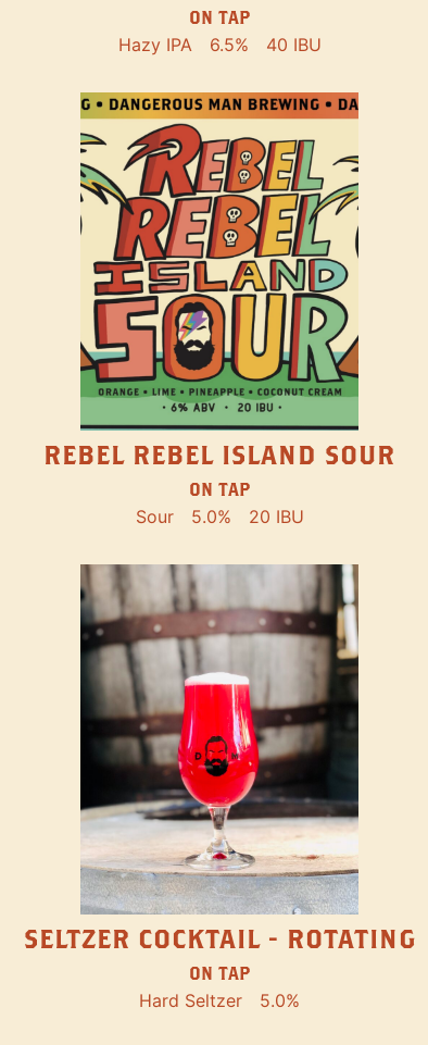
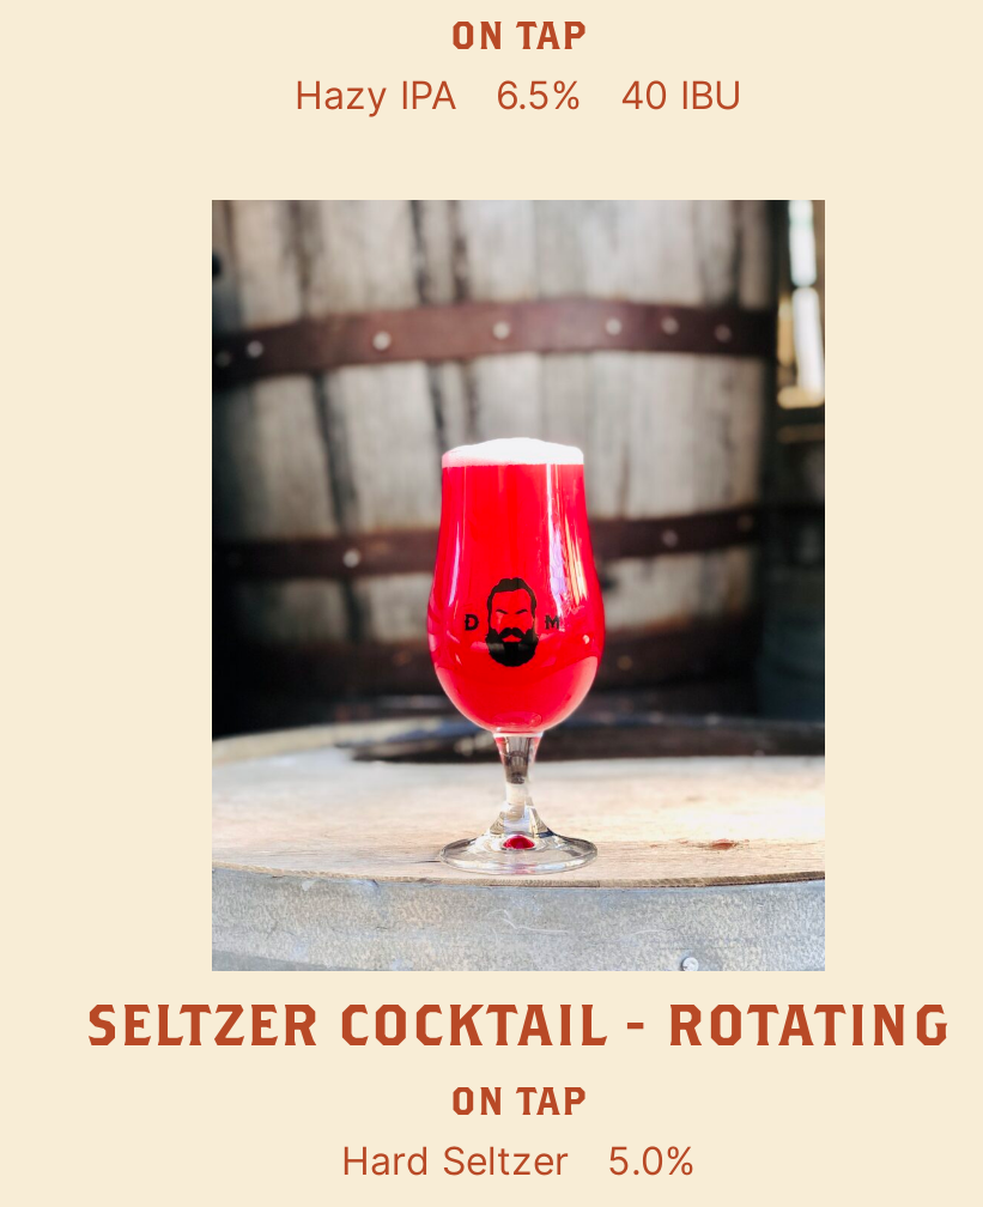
[43,91,395,528] [image] | REBEL REBEL ISLAND SOUR | ON TAP | Sour | 5.0% | 20 IBU -> none

